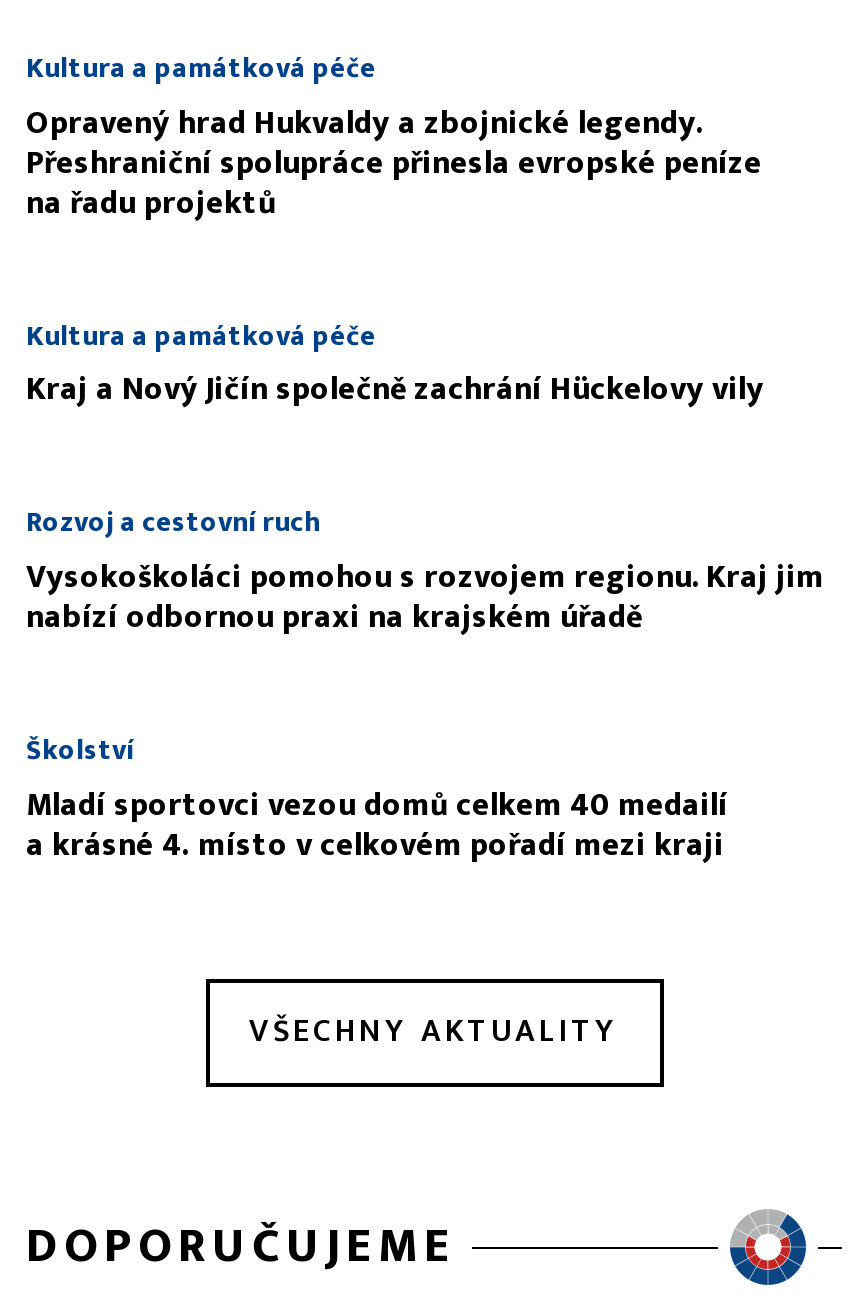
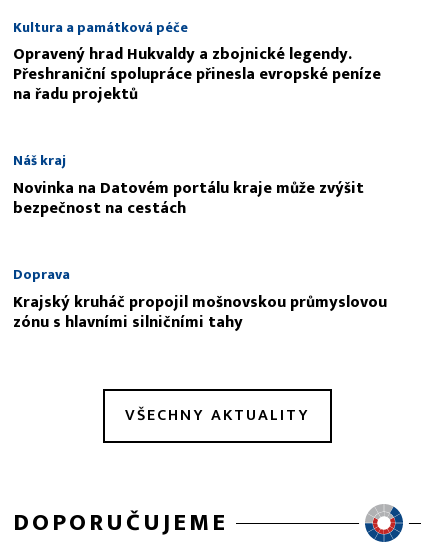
[26,313,824,872] Kultura a památková péče | Kraj a Nový Jičín společně zachrání Hückelovy vily | Rozvoj a cestovní ruch | Vysokoškoláci pomohou s rozvojem regionu. Kraj jim | nabízí odbornou praxi na krajském úřadě | Školství | Mladí sportovci vezou domů celkem 40 medailí | a krásné 4. místo v celkovém pořadí mezi kraji -> [13,149,387,336] Náš kraj | Novinka na Datovém portálu kraje může zvýšit | bezpečnost na cestách | Doprava | Krajský kruháč propojil mošnovskou průmyslovou | zónu s hlavními silničními tahy

